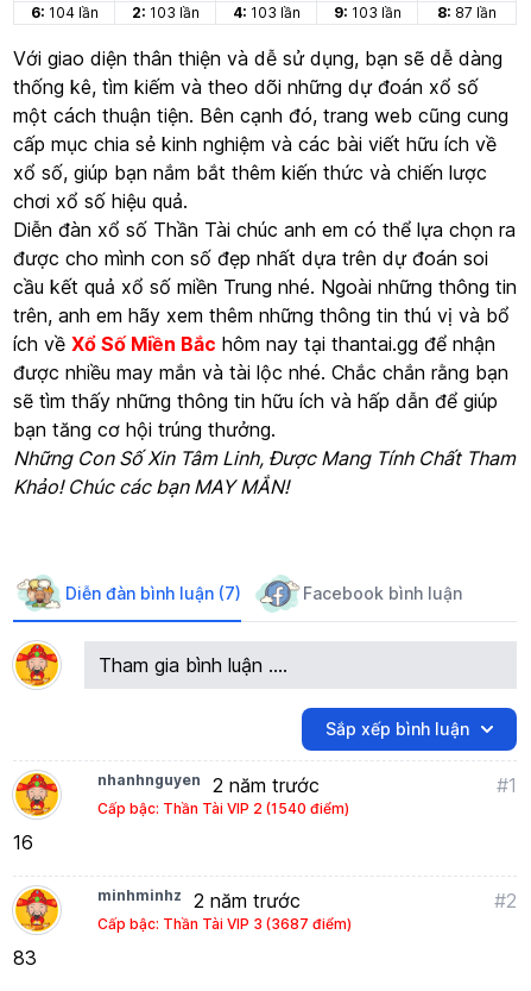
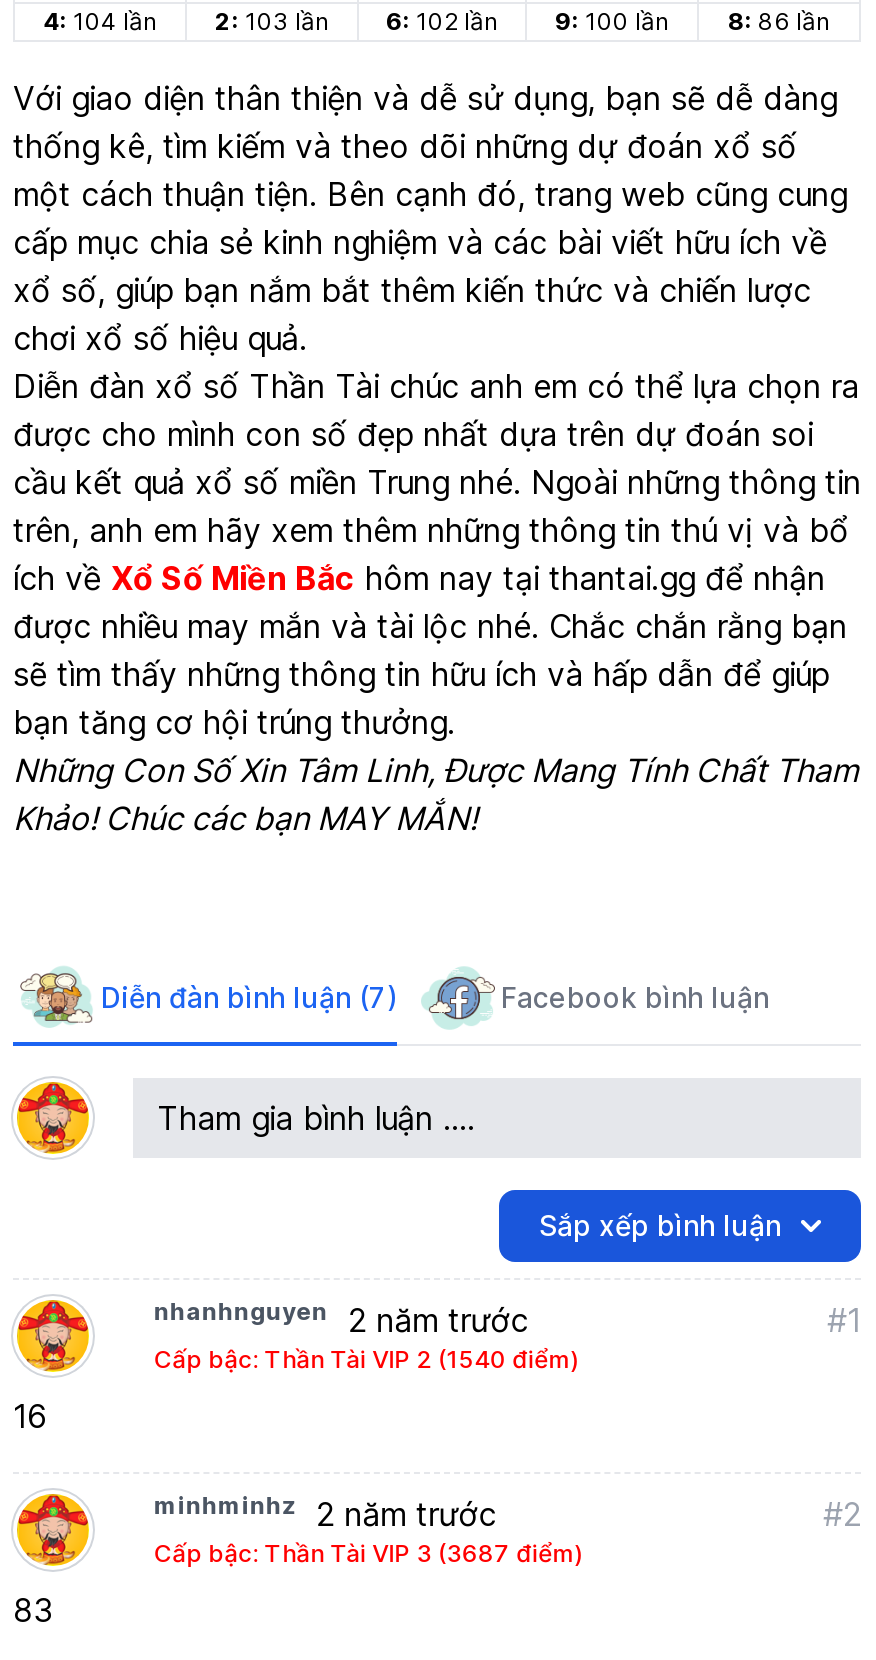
[30,3,98,21] 6: 104 lần -> [43,6,157,36] 4: 104 lần
[232,3,300,21] 4: 103 lần -> [386,6,498,36] 6: 102 lần
[333,3,401,21] 9: 103 lần -> [555,6,669,36] 9: 100 lần
[437,3,497,21] 8: 87 lần -> [728,6,830,36] 8: 86 lần

